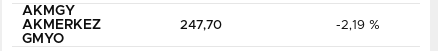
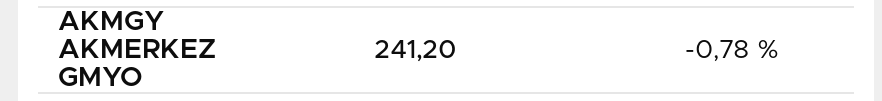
[180,18,222,31] 247,70 -> [374,37,456,63] 241,20
[336,18,380,31] -2,19 % -> [685,37,779,63] -0,78 %

